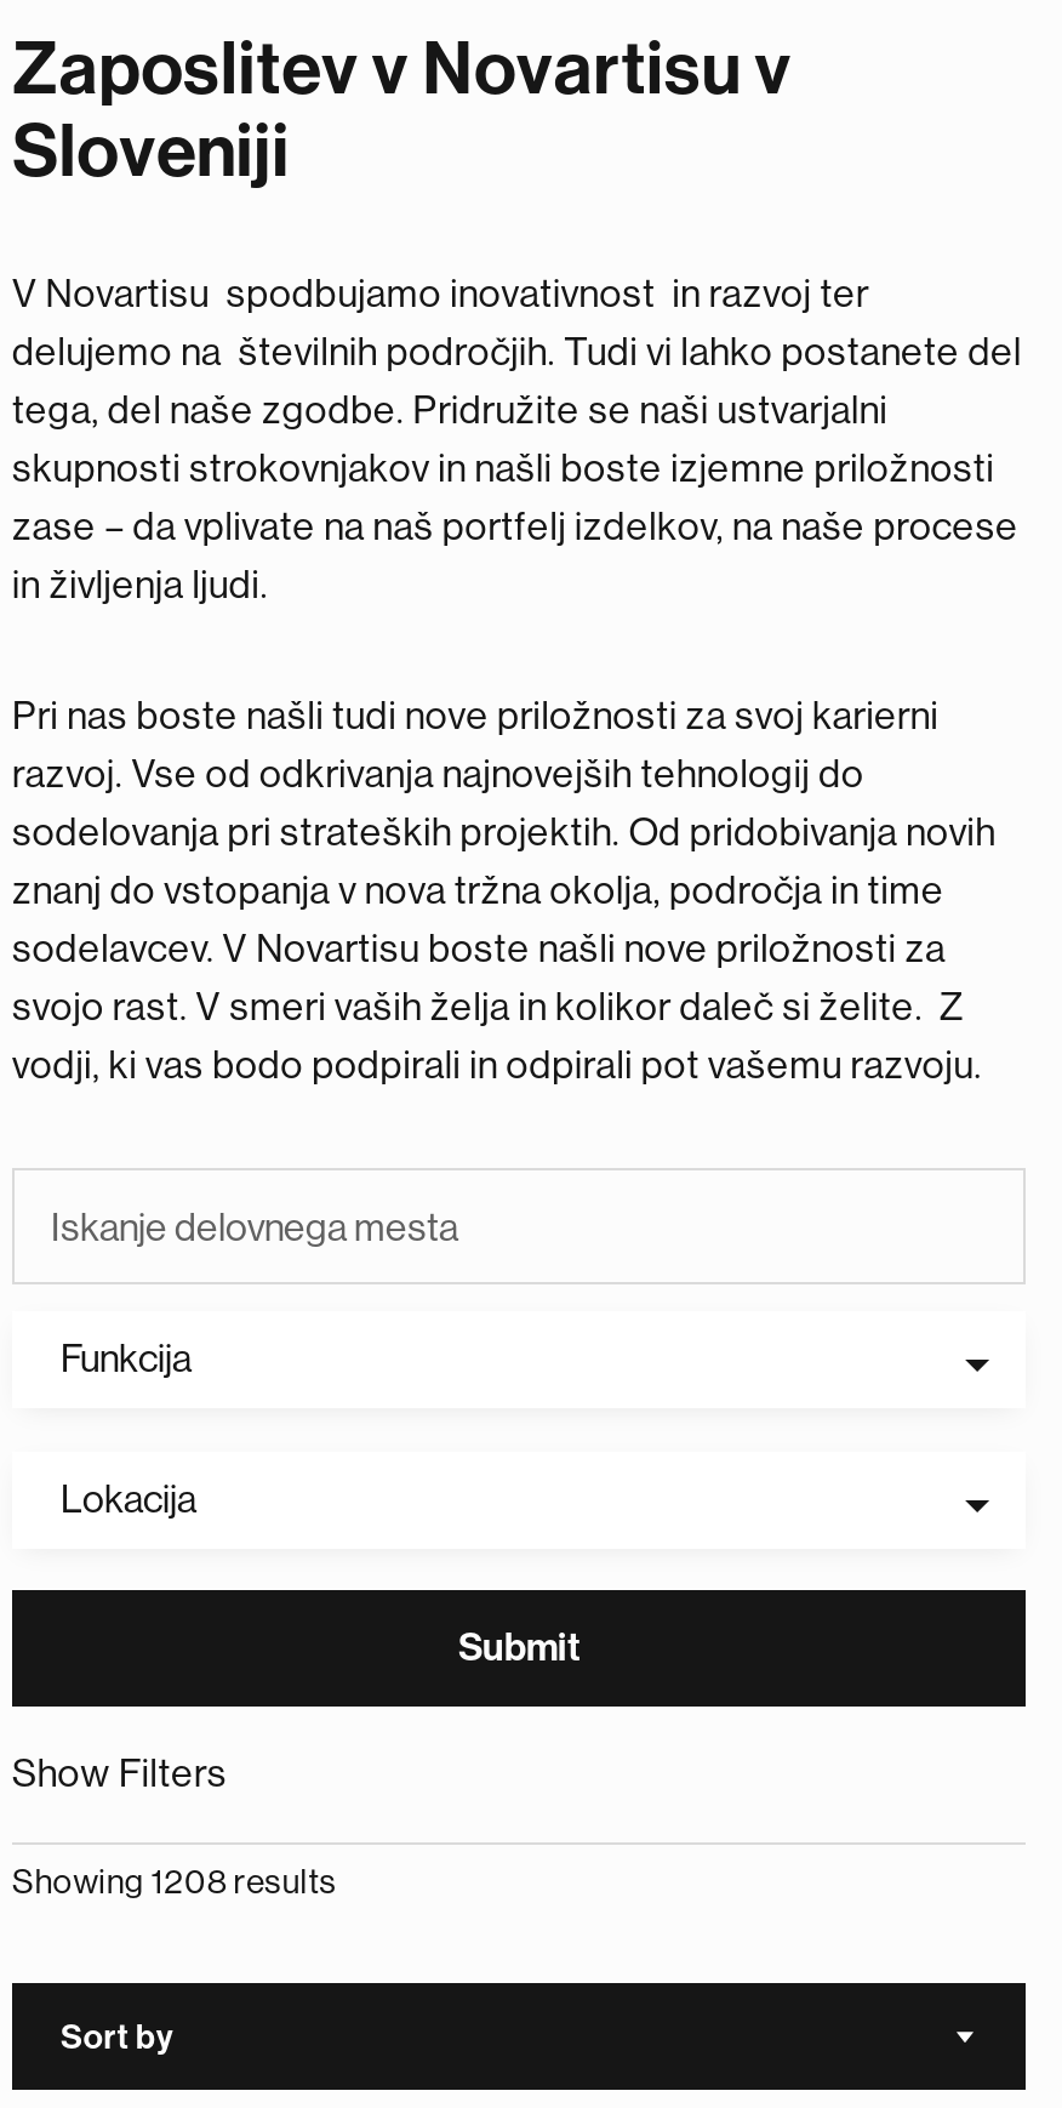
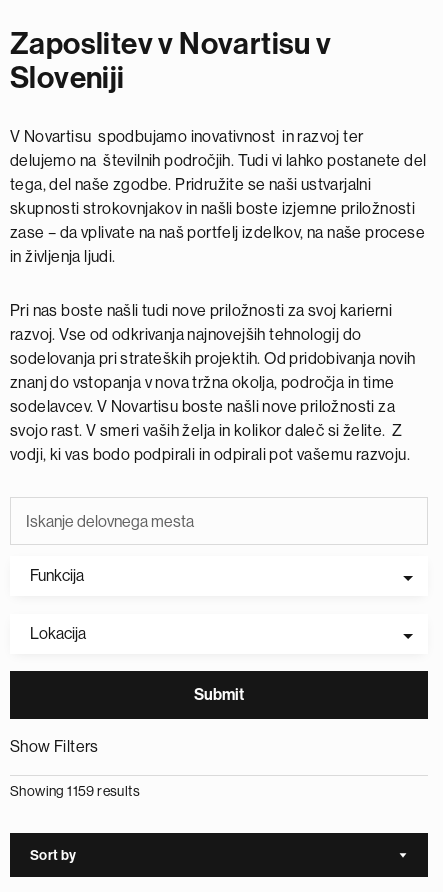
[12,1864,337,1898] Showing 1208 results -> [10,784,140,798] Showing 1159 results

